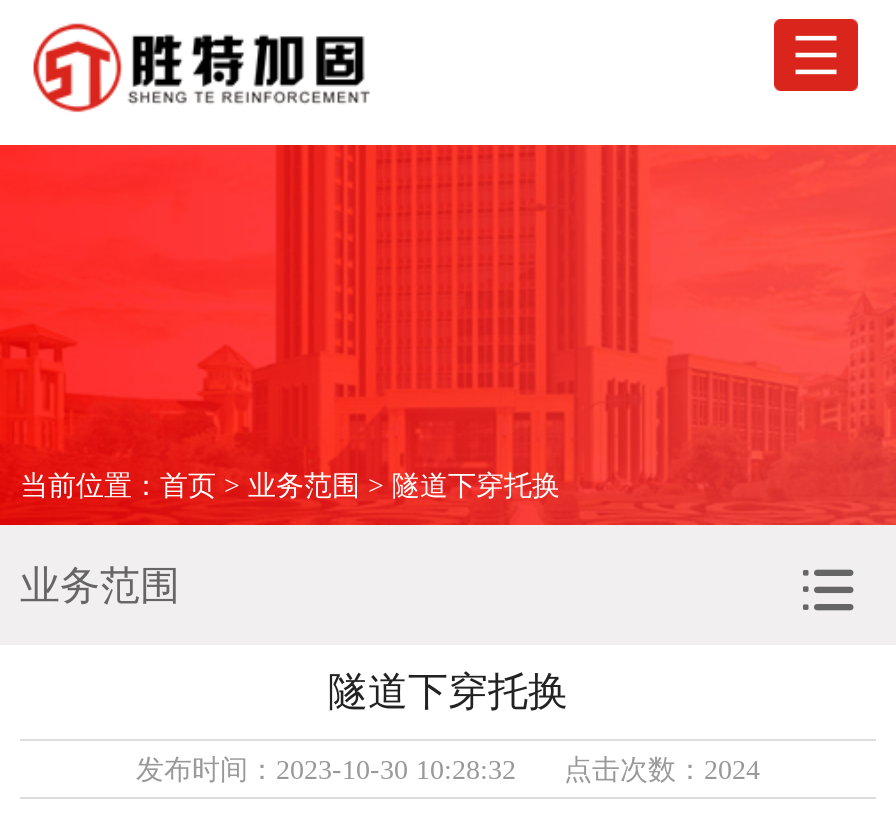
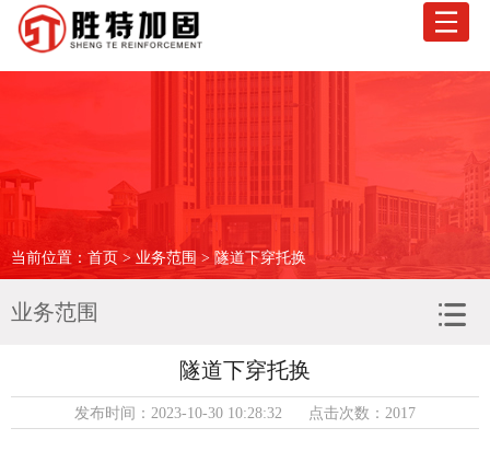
[136,755,760,785] 发布时间：2023-10-30 10:28:32 点击次数：2024 -> [74,405,416,421] 发布时间：2023-10-30 10:28:32 点击次数：2017

